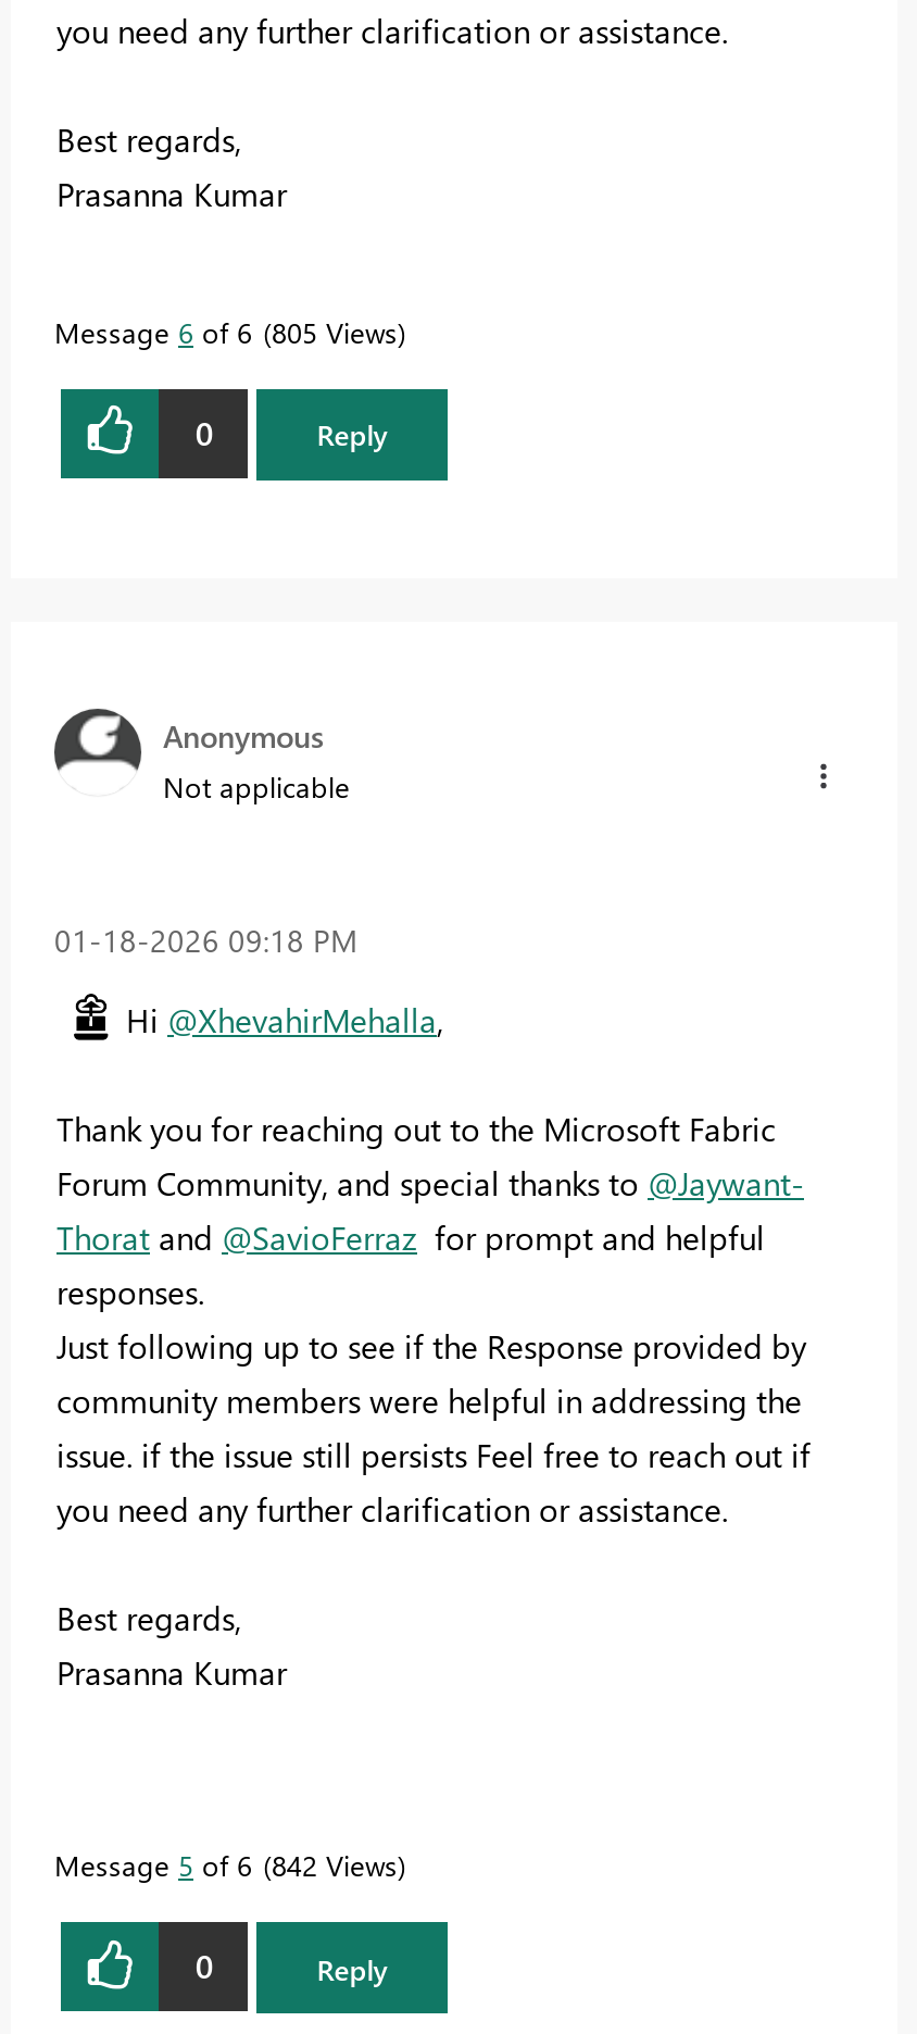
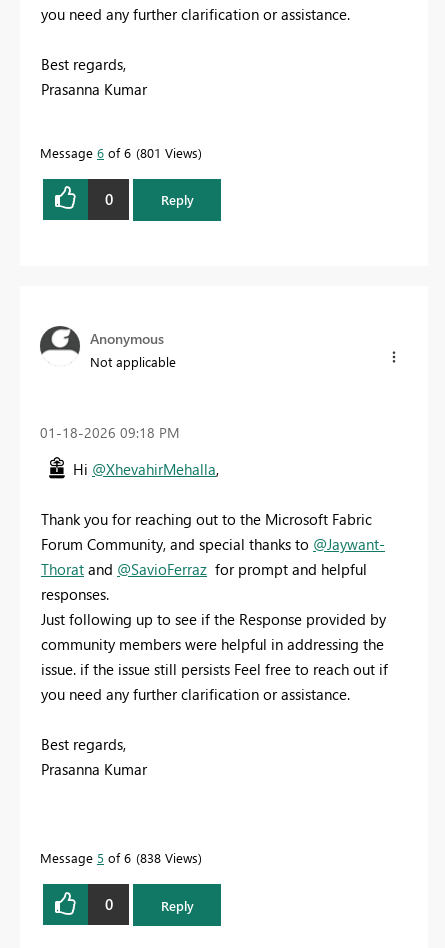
[54,312,398,349] Message 6 of 6 805 Views -> [40,143,198,160] Message 6 of 6 801 Views
[54,1846,398,1883] Message 5 of 6 842 Views -> [40,849,198,866] Message 5 of 6 838 Views

